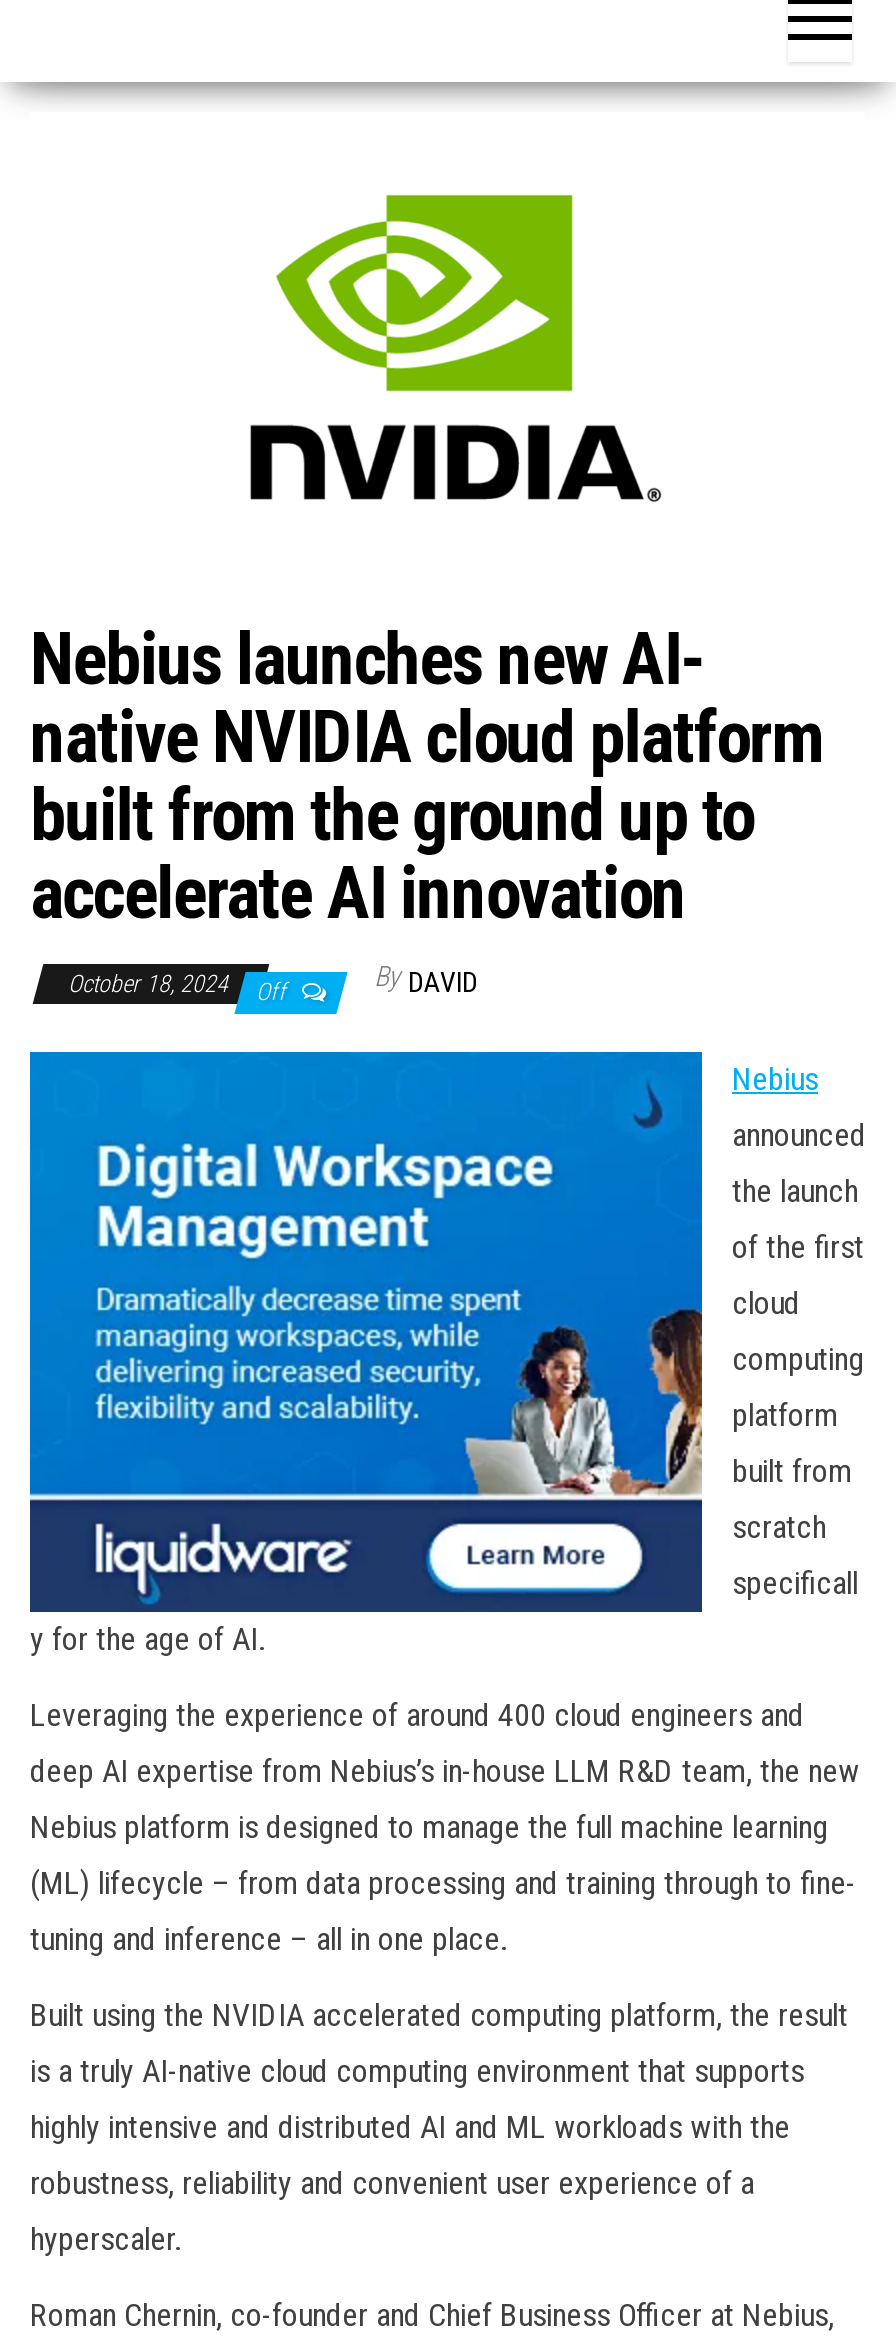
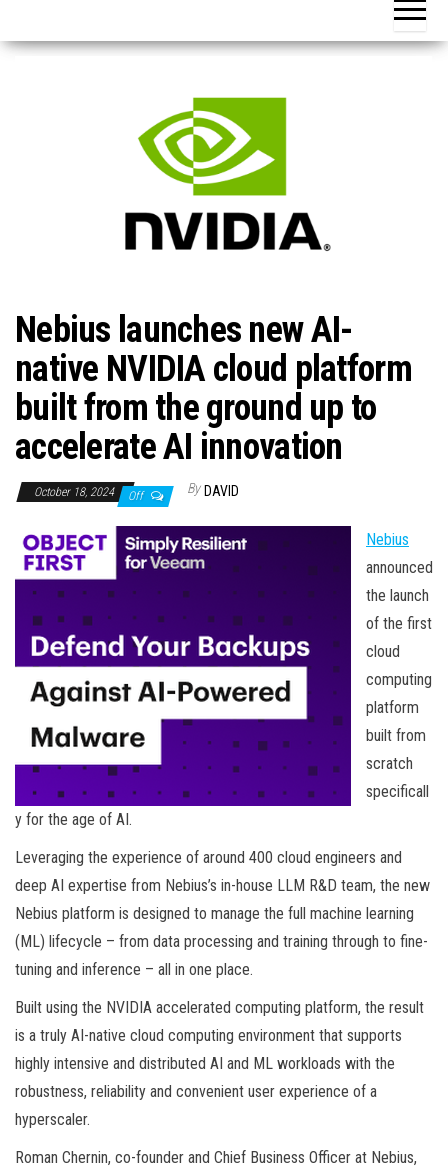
[28,1050,704,1612] [image] -> [14,525,352,806] [image]

